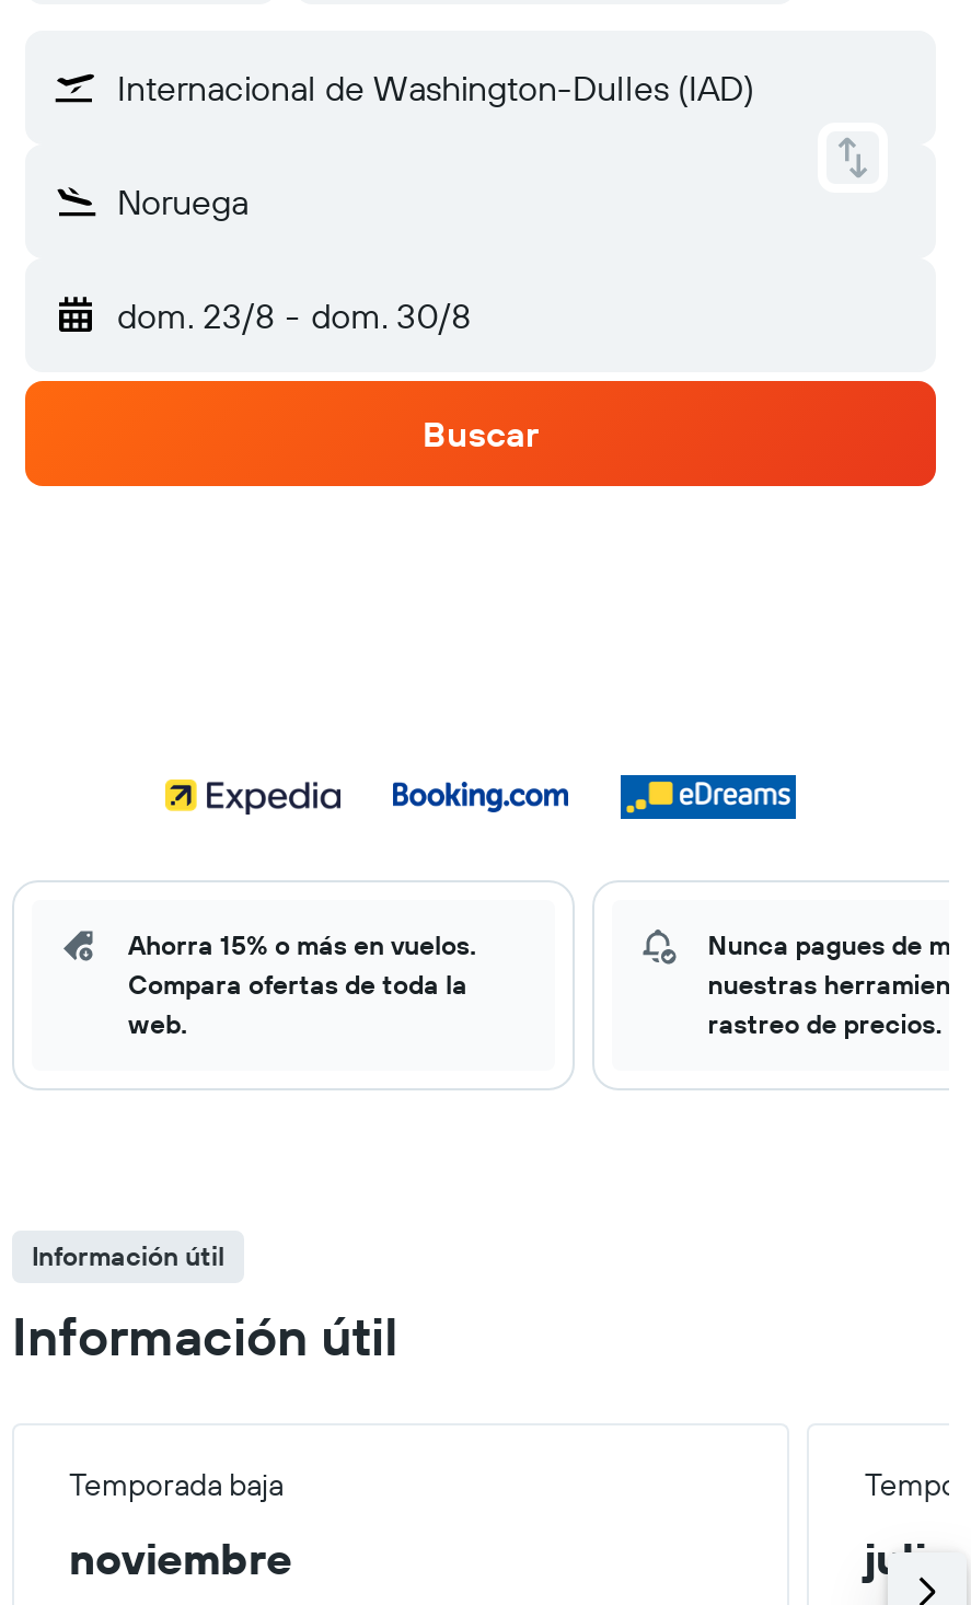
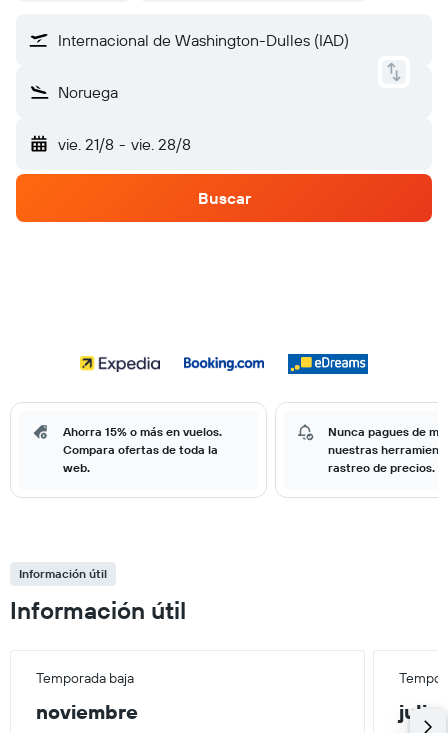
[117,293,471,337] dom. 23/8 - dom. 30/8 -> [58,134,191,154] vie. 21/8 - vie. 28/8

